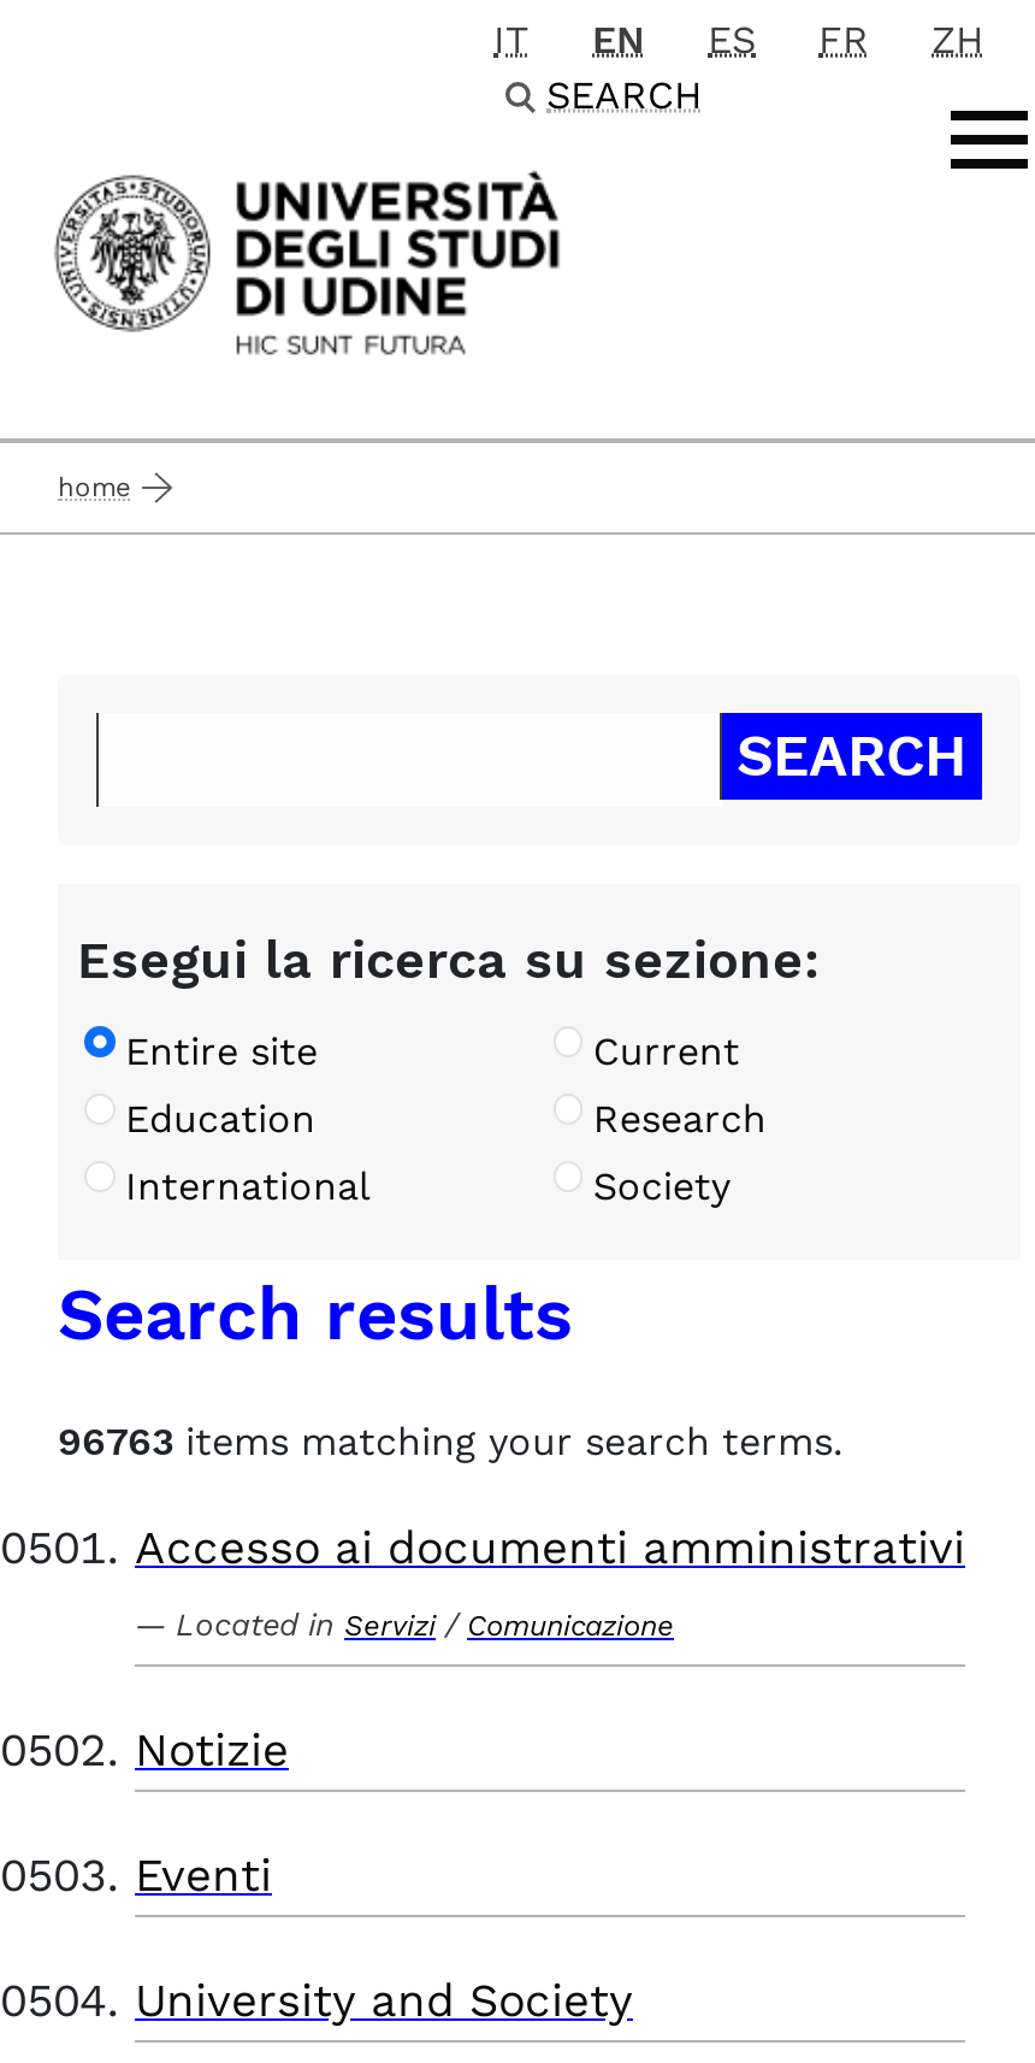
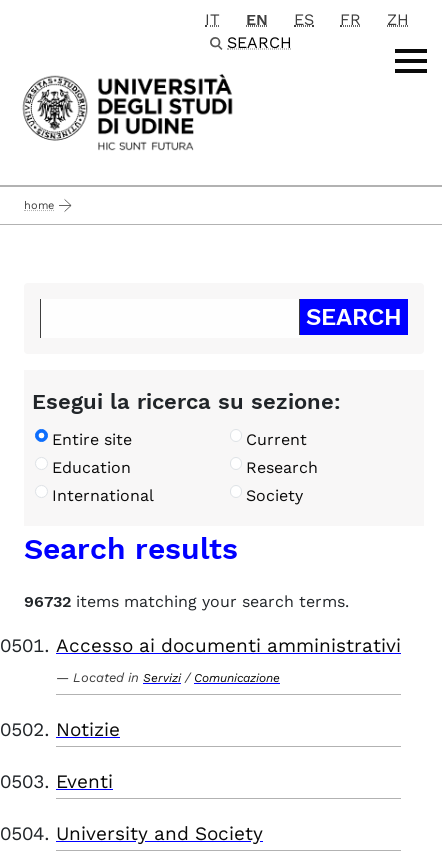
[58,1419,842,1464] 96763 items matching your search terms. -> [24,592,349,611] 96732 items matching your search terms.

